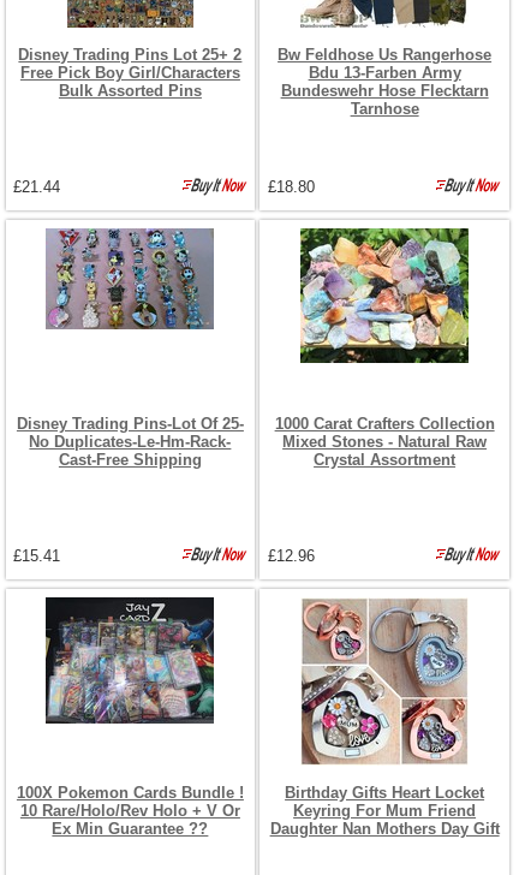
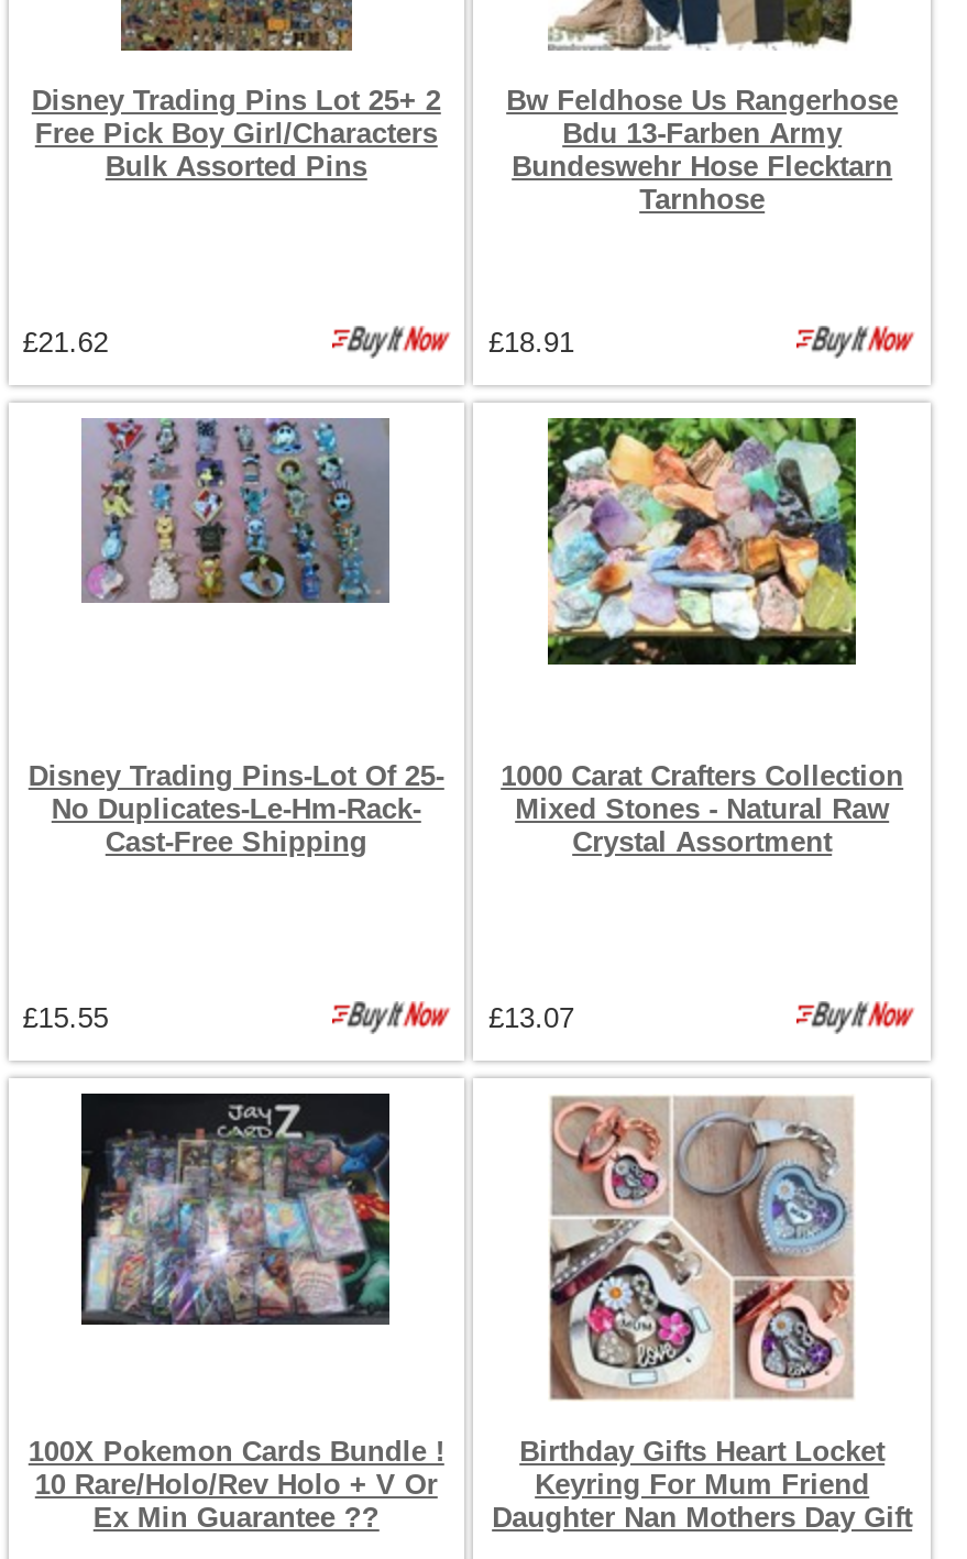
[13,178,60,196] £21.44 -> [22,326,108,359] £21.62
[268,178,315,196] £18.80 -> [488,326,574,359] £18.91
[13,547,60,565] £15.41 -> [22,1001,108,1034] £15.55
[268,547,315,565] £12.96 -> [488,1001,574,1034] £13.07

